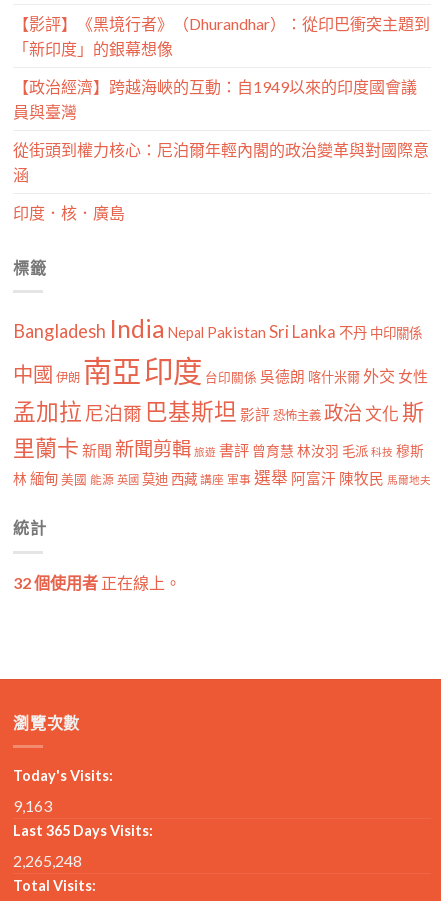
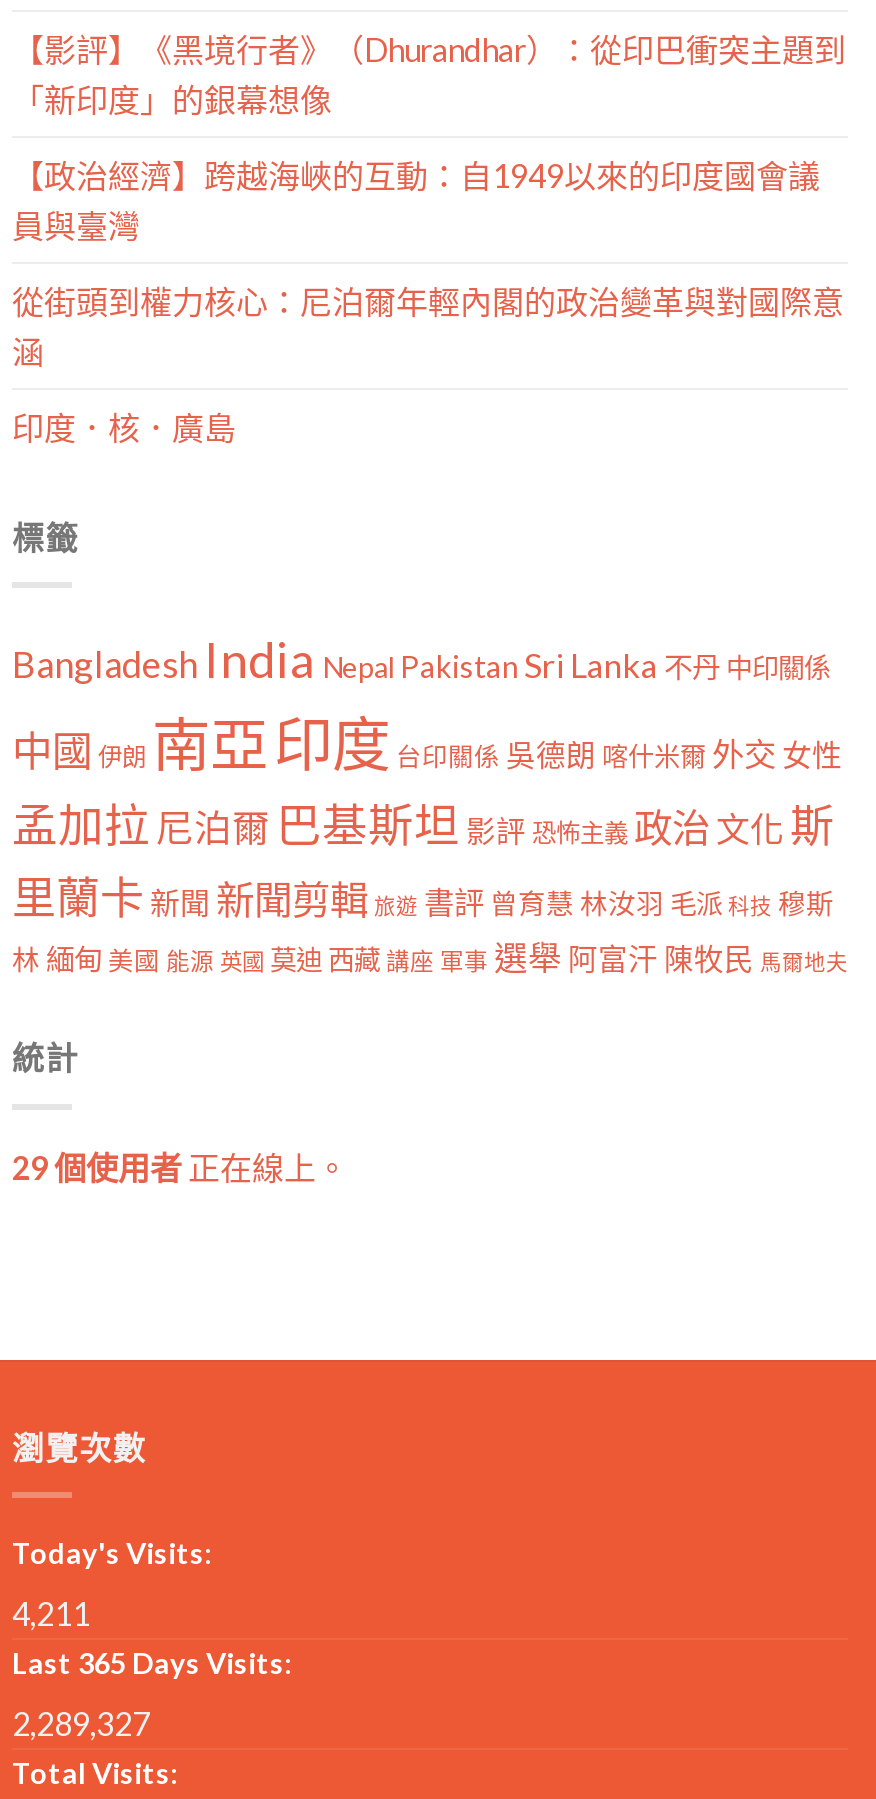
[13,573,181,592] 32 個使用者正在線上。 -> [12,1147,348,1185] 29 個使用者正在線上。
[13,796,52,815] 9,163 -> [12,1594,90,1632] 4,211
[13,851,82,870] 2,265,248 -> [12,1703,150,1741] 2,289,327

